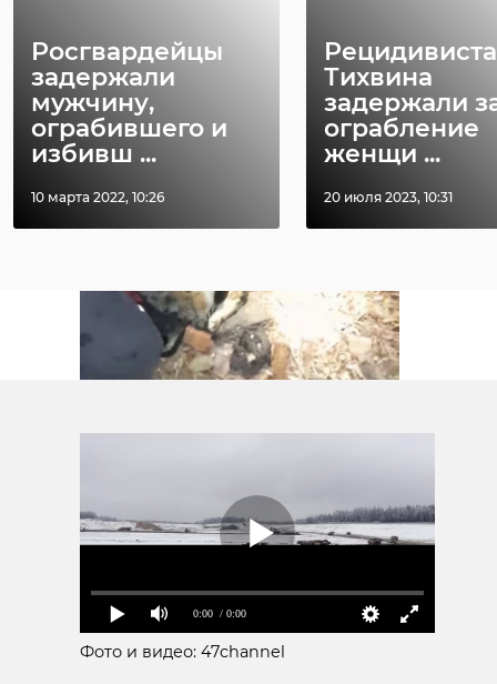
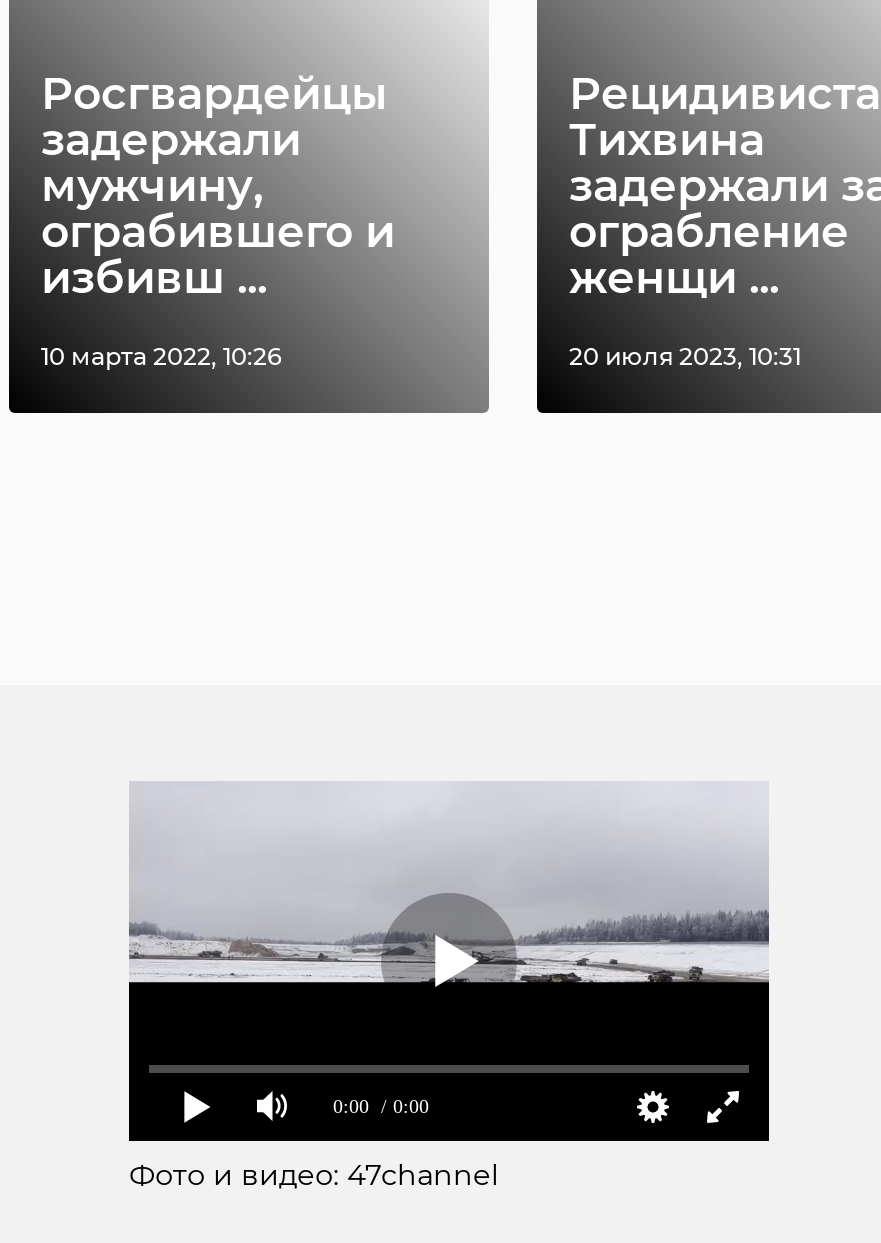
[79,290,400,381] [image] -> none

